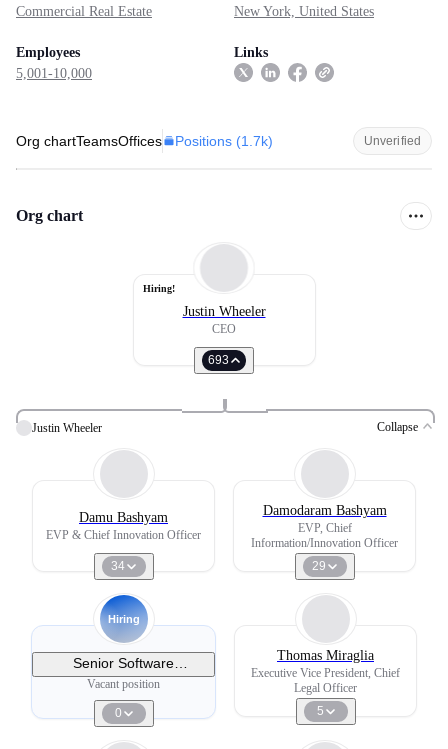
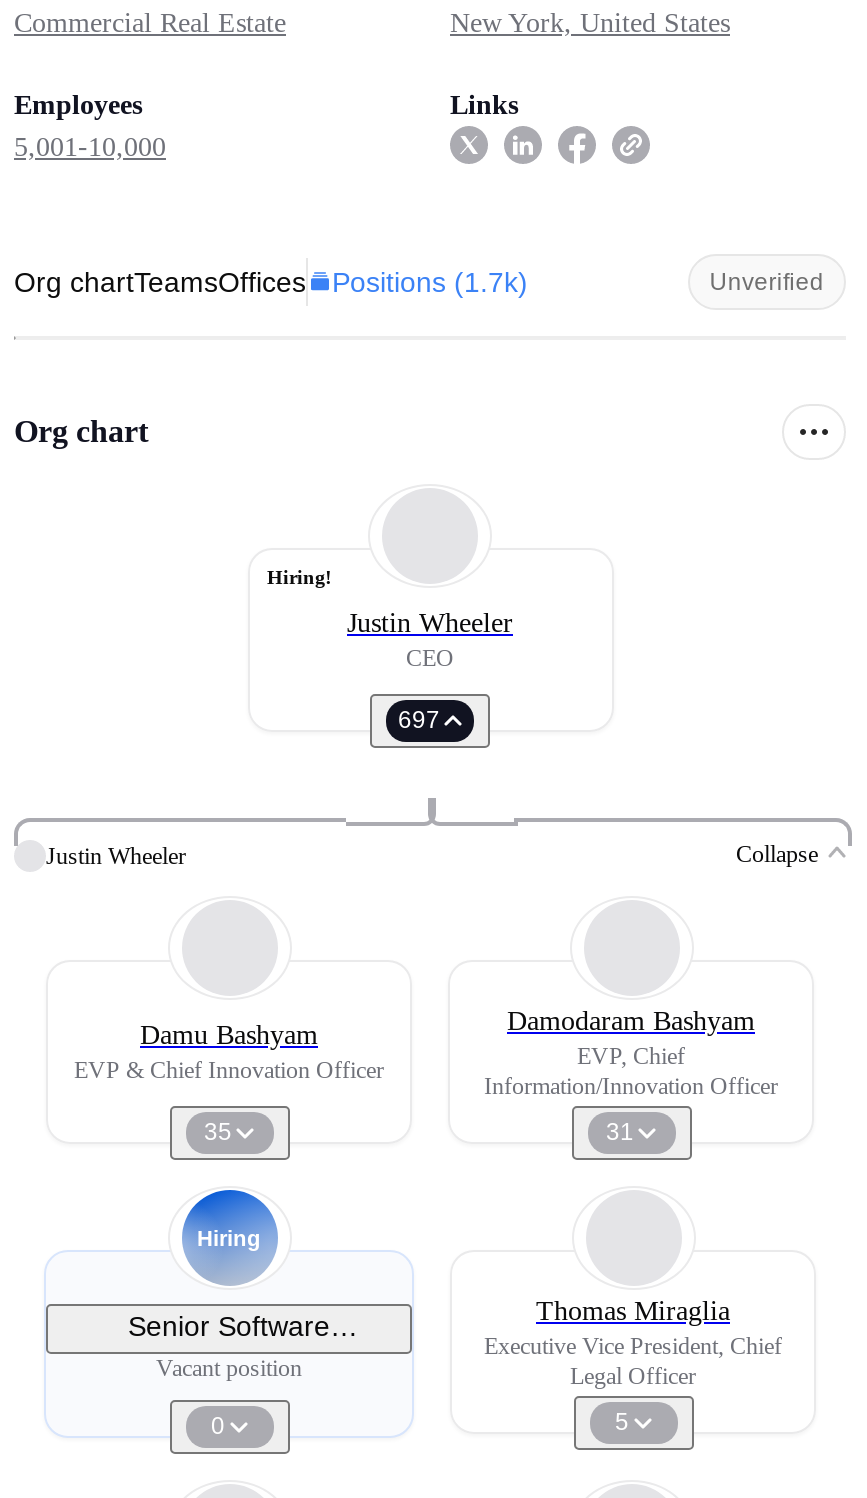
[208,353,229,367] 693 -> [398,706,440,734] 697
[111,559,125,573] 34 -> [204,1118,232,1146] 35
[312,559,326,573] 29 -> [606,1118,634,1146] 31

